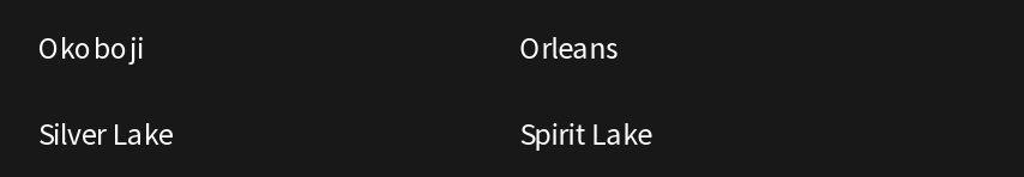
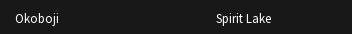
[38,27,618,151] Orleans | Silver Lake -> none

